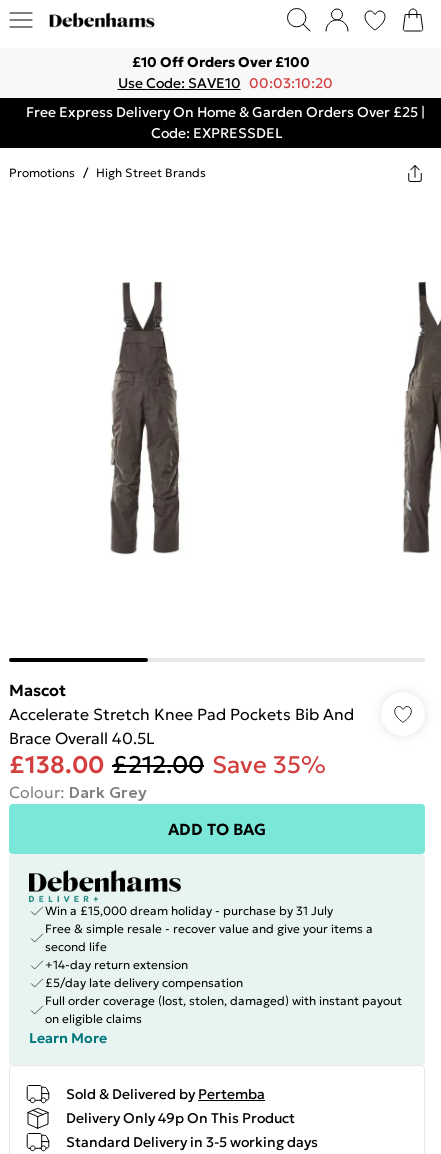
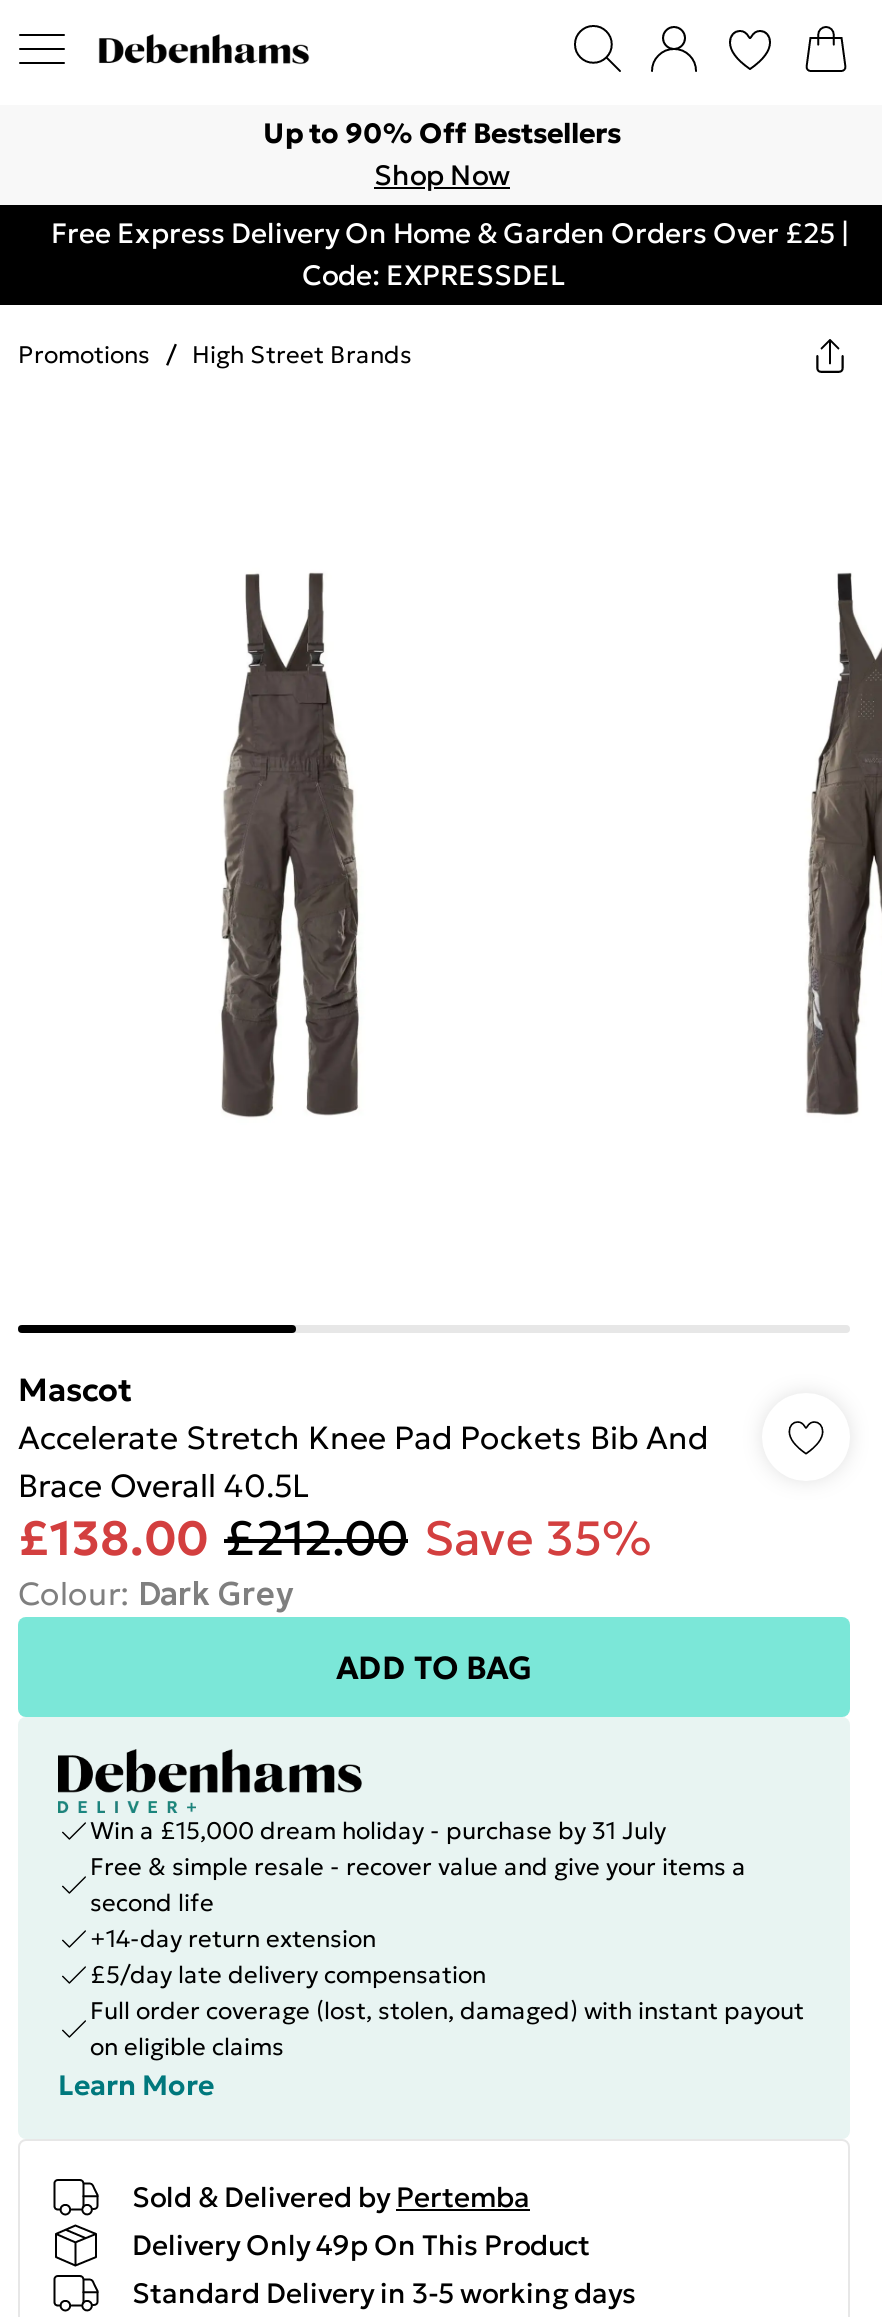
[117,53,332,92] £10 Off Orders Over £100 | Use Code: SAVE10 00:03:10:20 -> [263,115,621,193] Up to 90% Off Bestsellers | Shop Now

